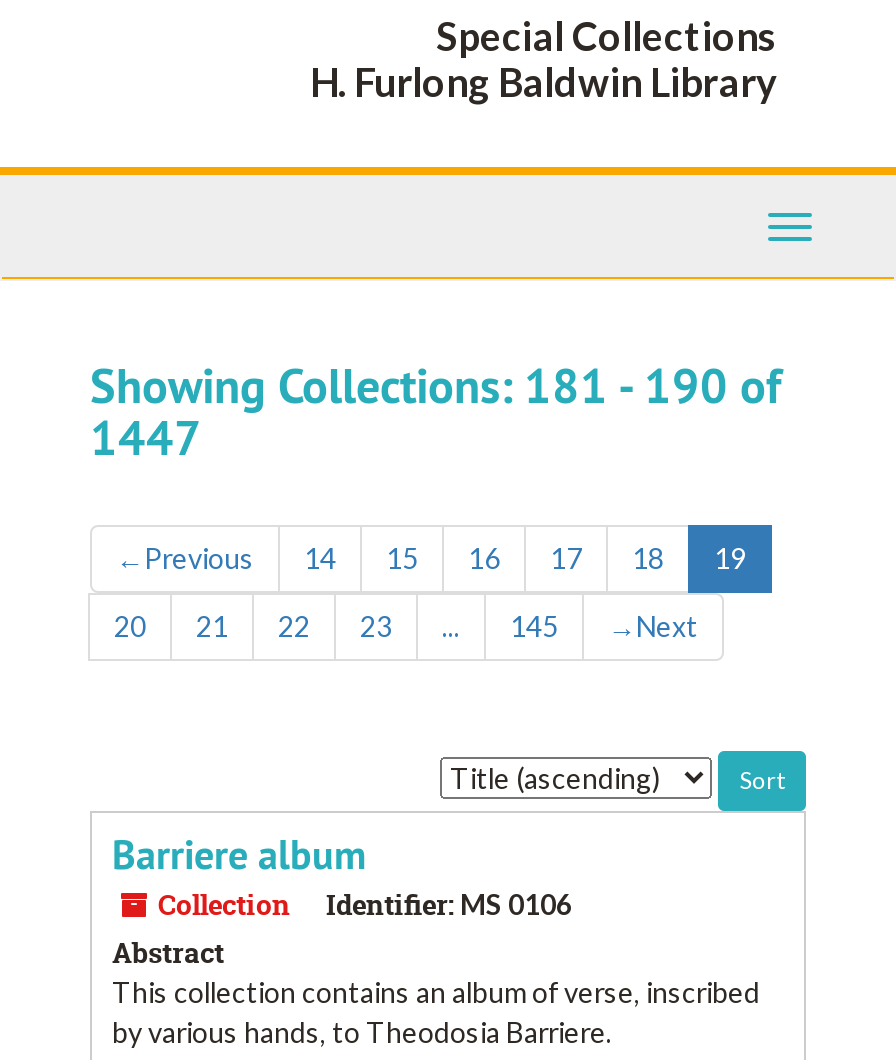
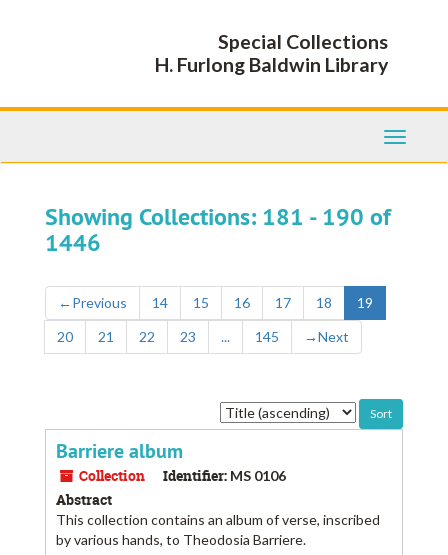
[90,408,202,470] 1447 -> [45,227,101,258] 1446

